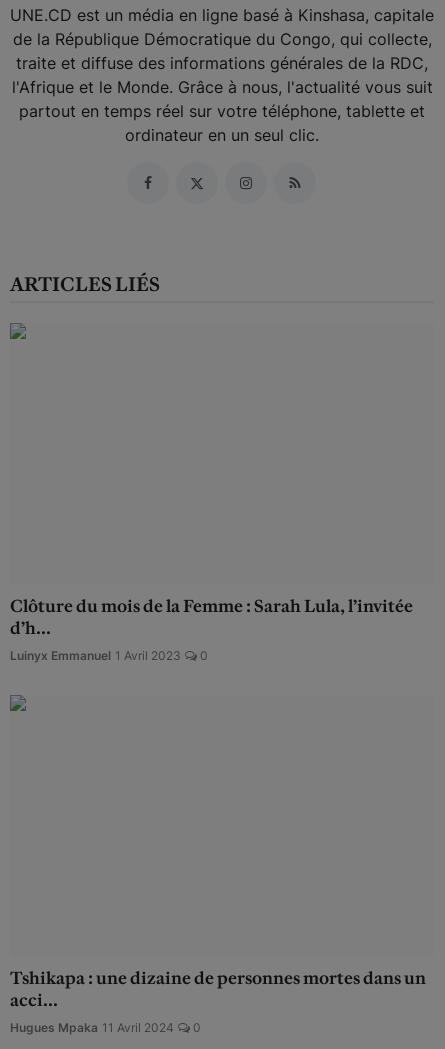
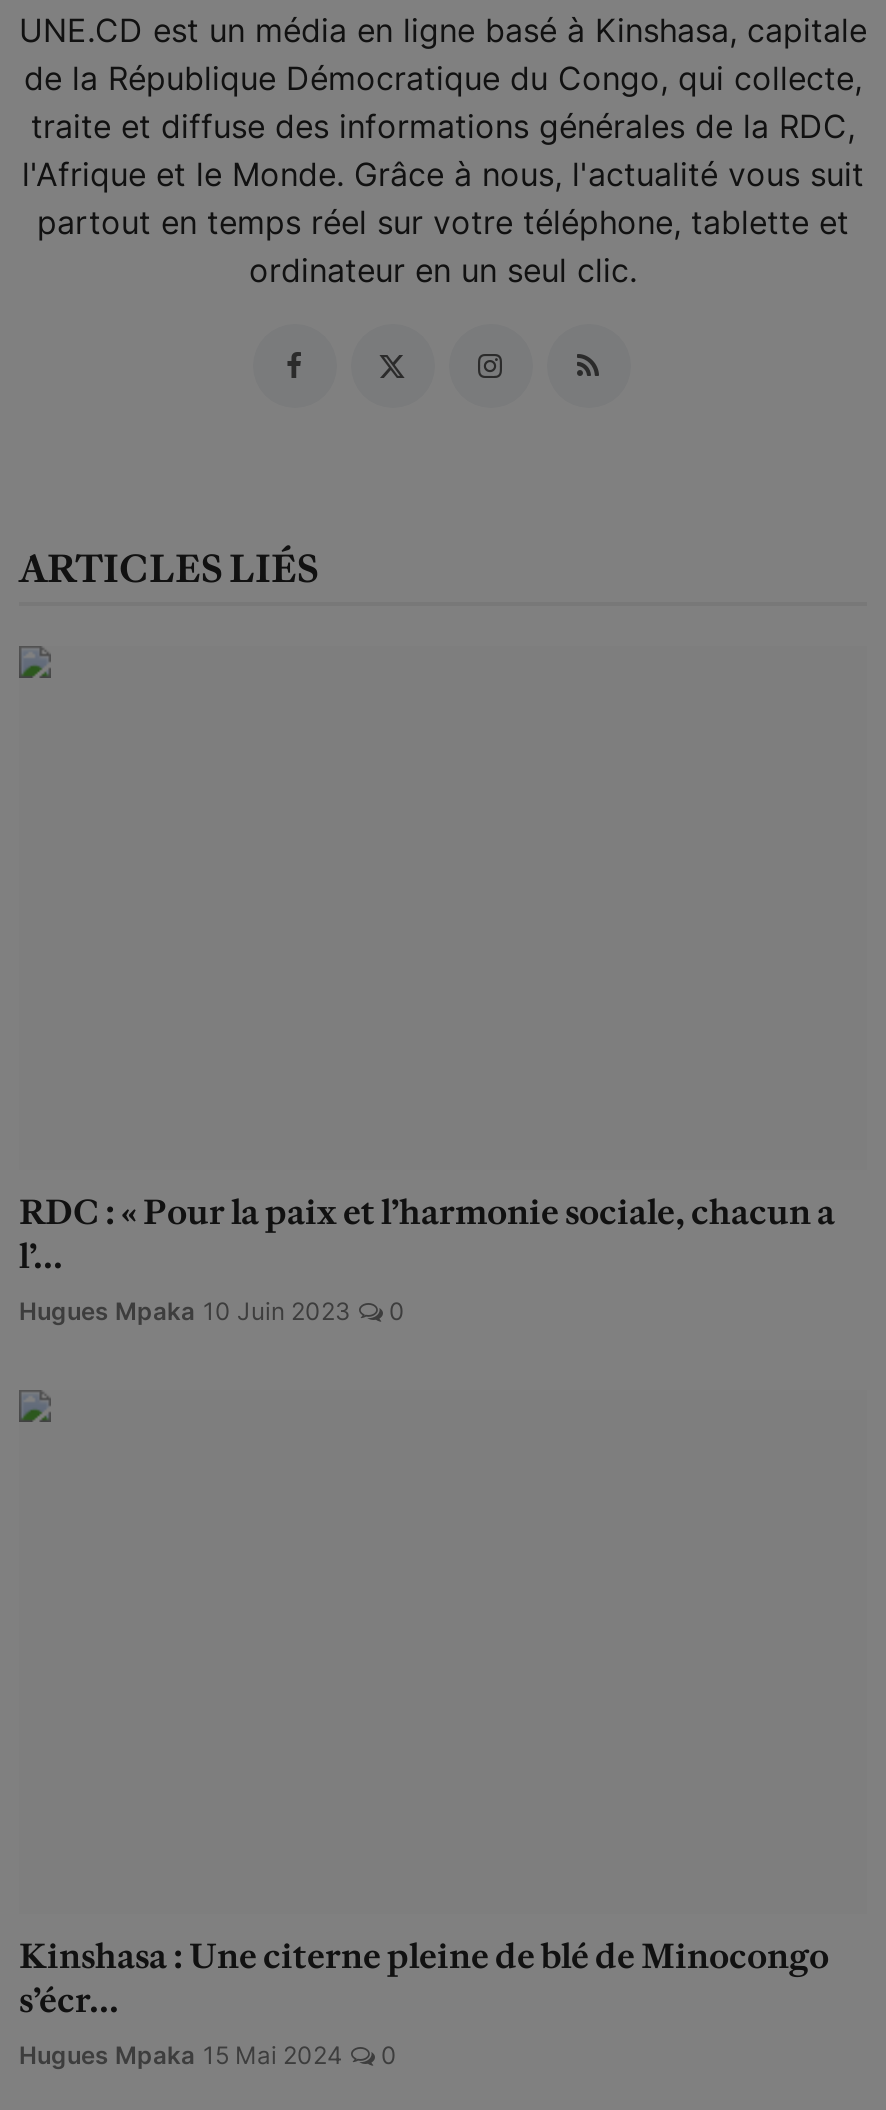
[10,595,413,663] Clôture du mois de la Femme : Sarah Lula, l’invitée | d’h... | Luinyx Emmanuel 1 Avril 2023 -> [19,1190,835,1326] RDC : « Pour la paix et l’harmonie sociale, chacun a | l’... | Hugues Mpaka 10 Juin 2023
[10,967,426,1035] Tshikapa : une dizaine de personnes mortes dans un | acci... | Hugues Mpaka 11 Avril 2024 -> [19,1935,829,2071] Kinshasa : Une citerne pleine de blé de Minocongo | s’écr... | Hugues Mpaka 15 Mai 2024

